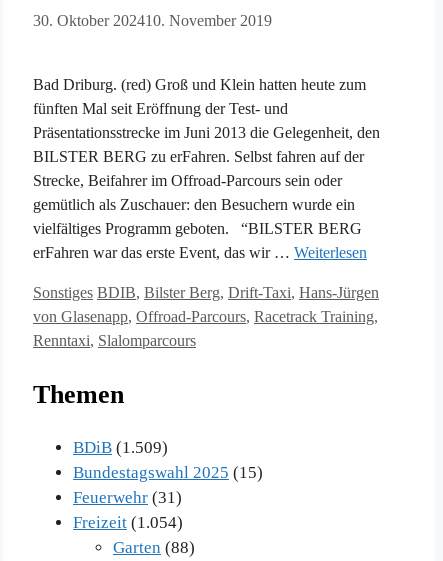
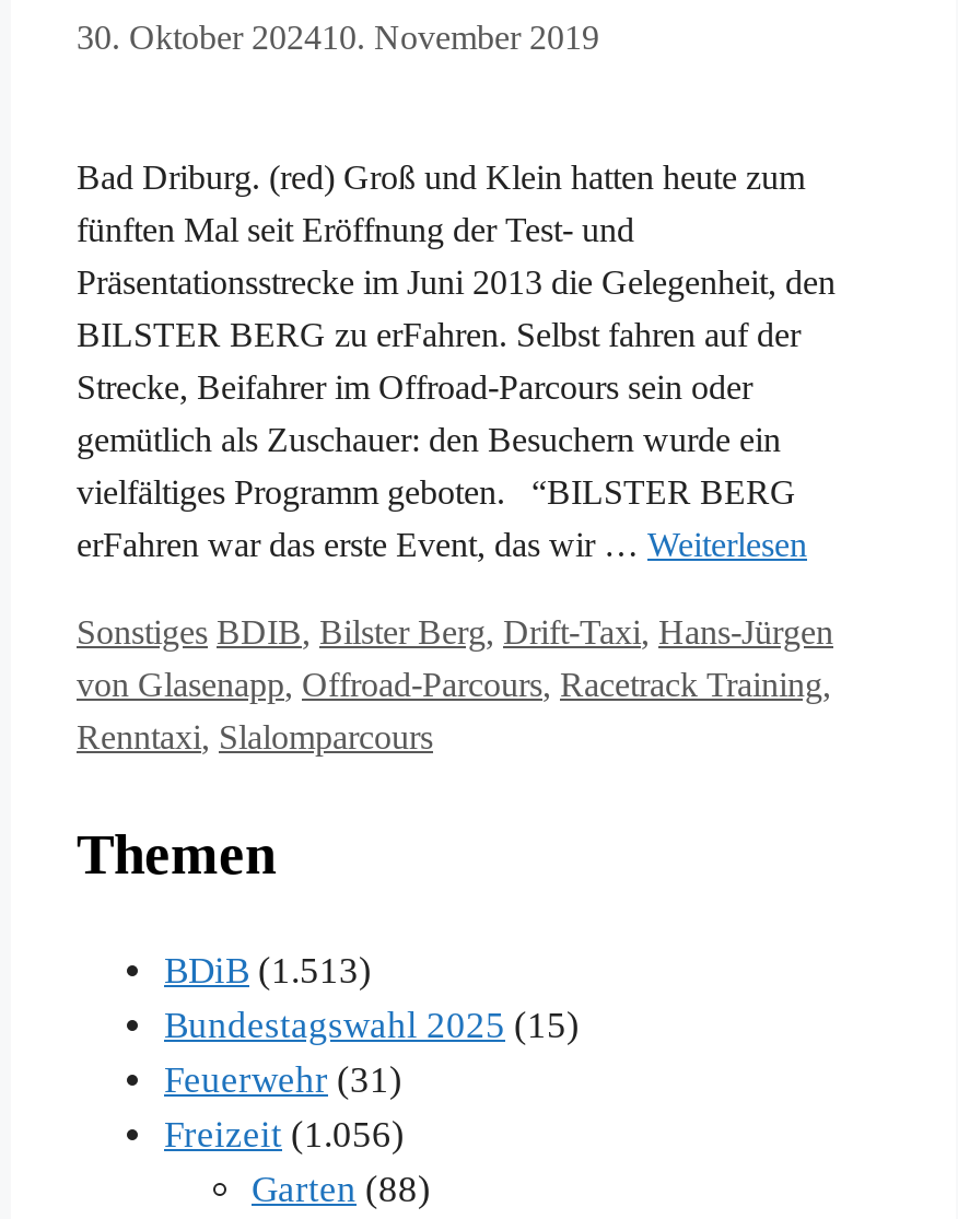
[73,438,168,457] BDiB (1.509) -> [164,951,372,992] BDiB (1.513)
[73,513,183,532] Freizeit (1.054) -> [164,1115,405,1156] Freizeit (1.056)

